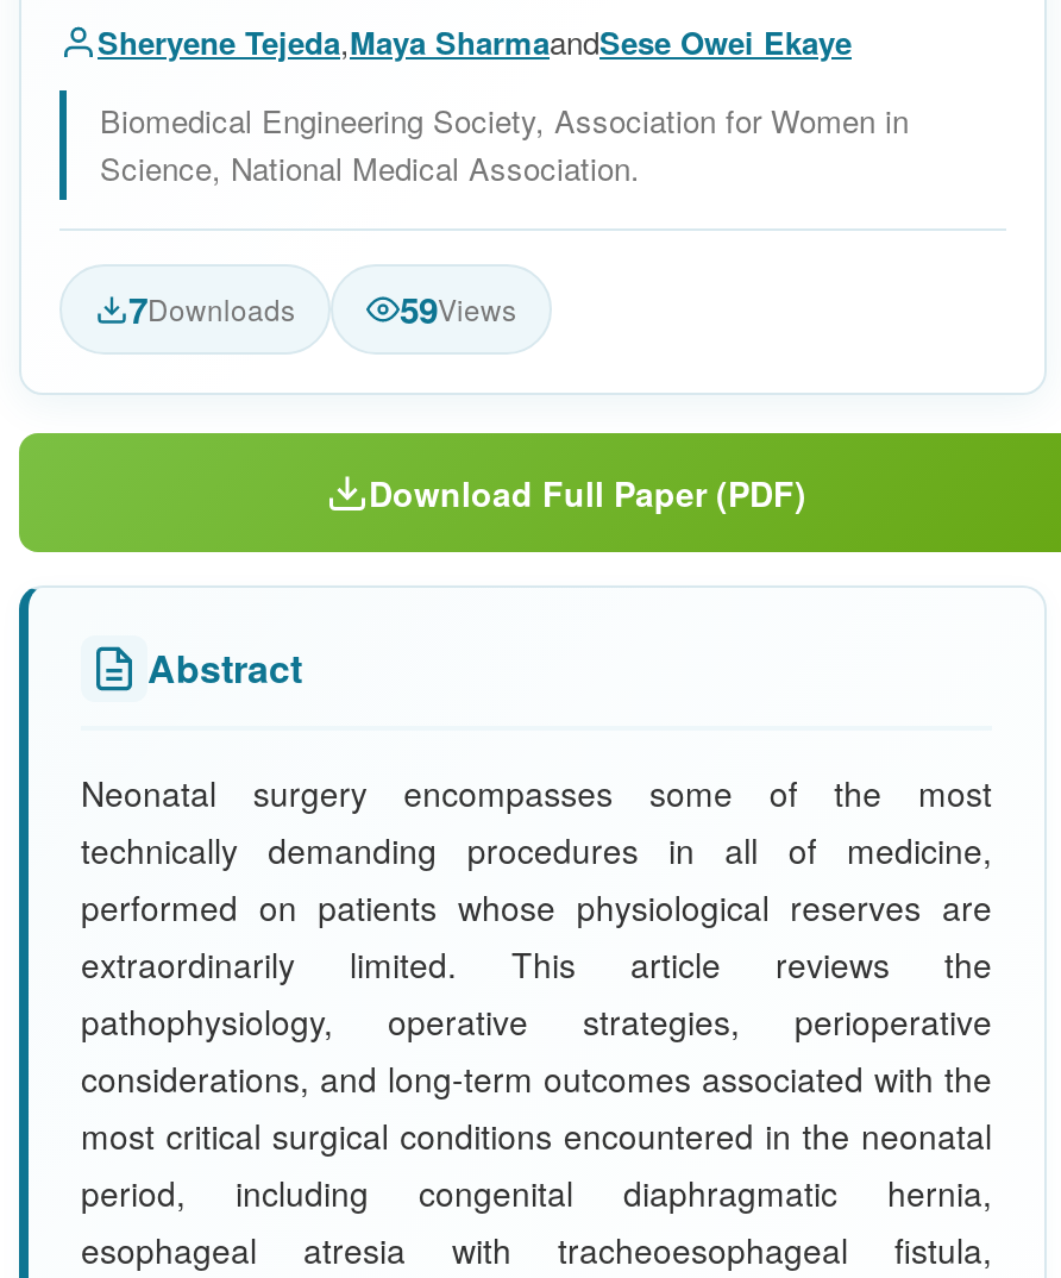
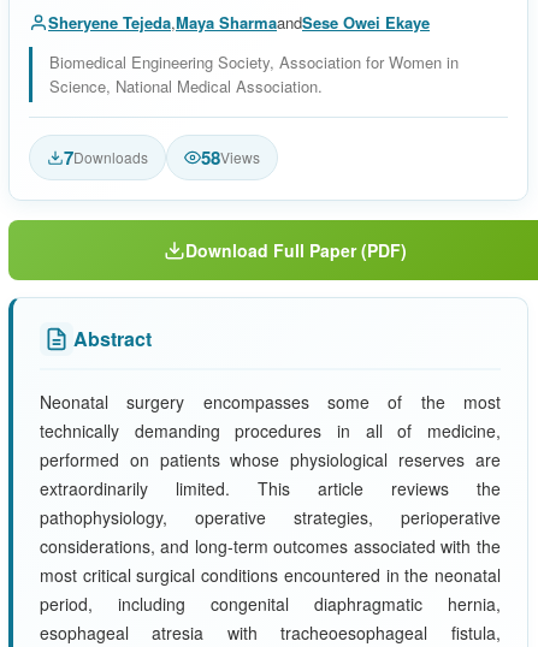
[128,283,516,335] 7Downloads 59Views -> [64,144,260,171] 7Downloads 58Views

